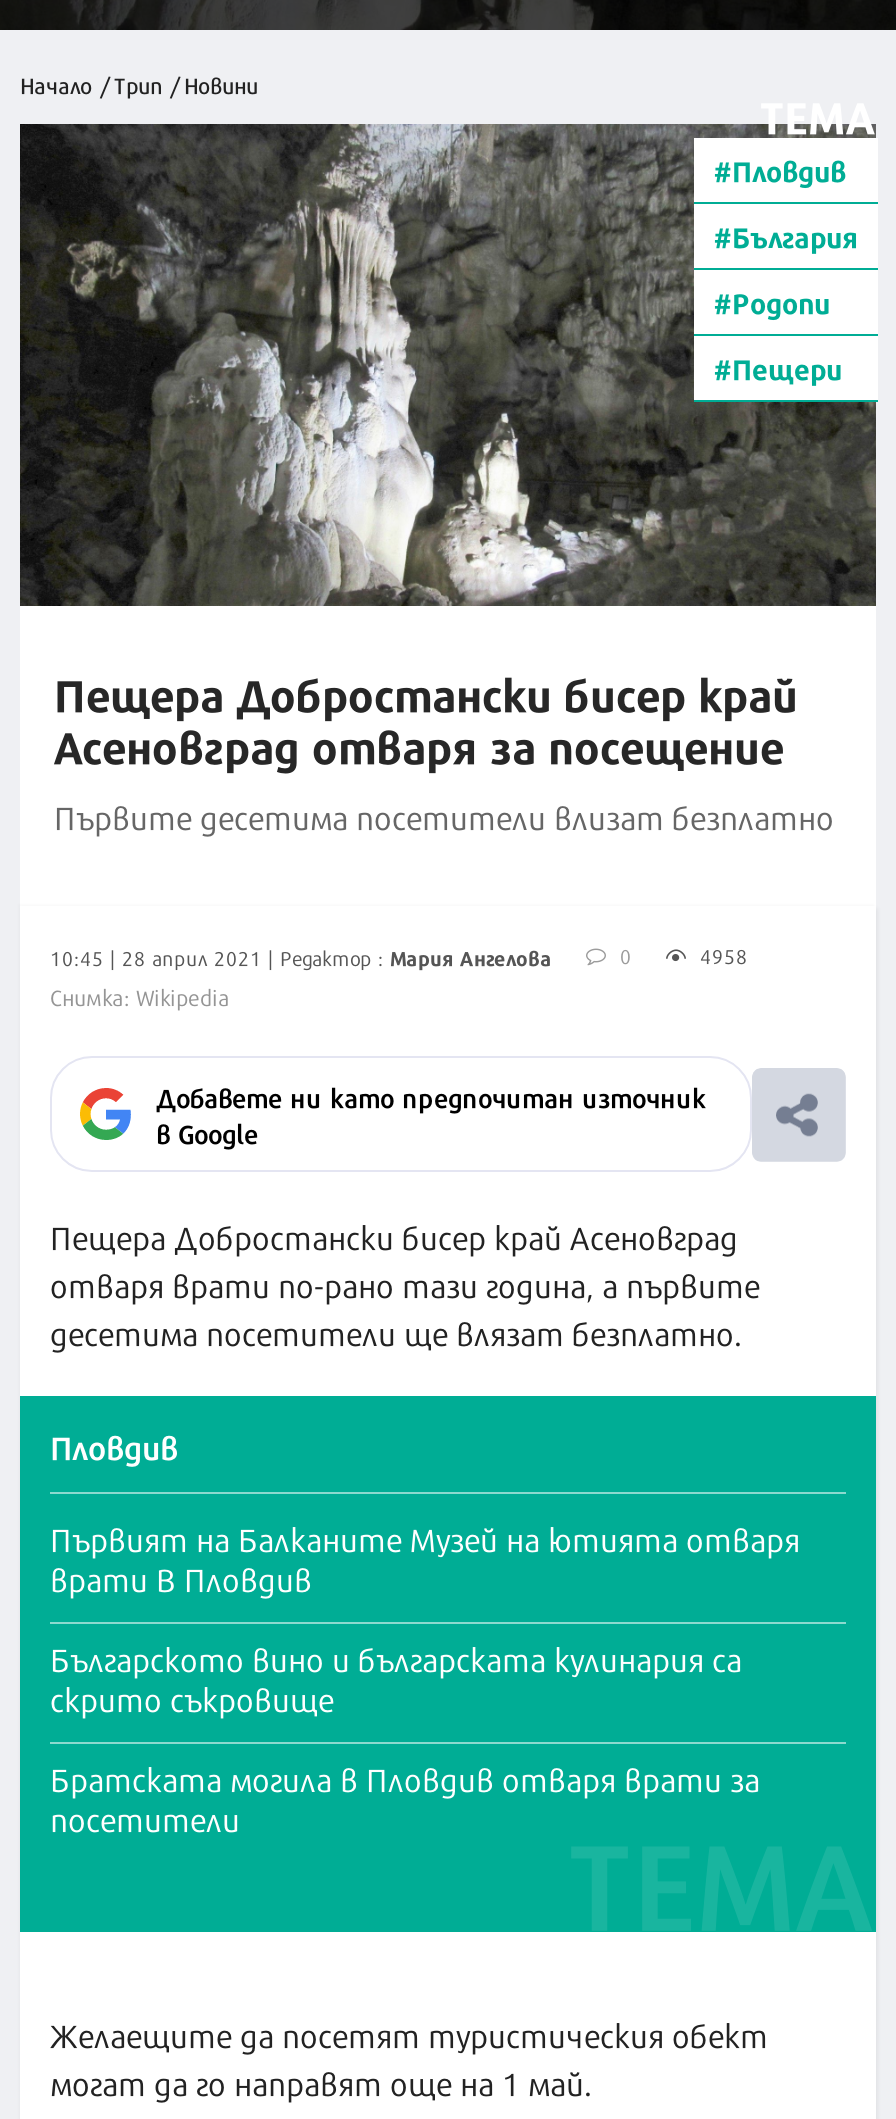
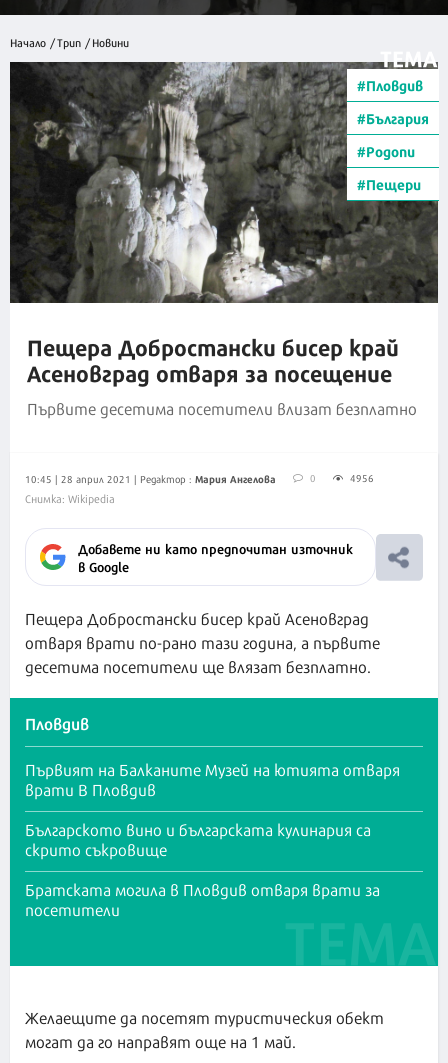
[700,940,748,970] 4958 -> [350,470,374,485] 4956

